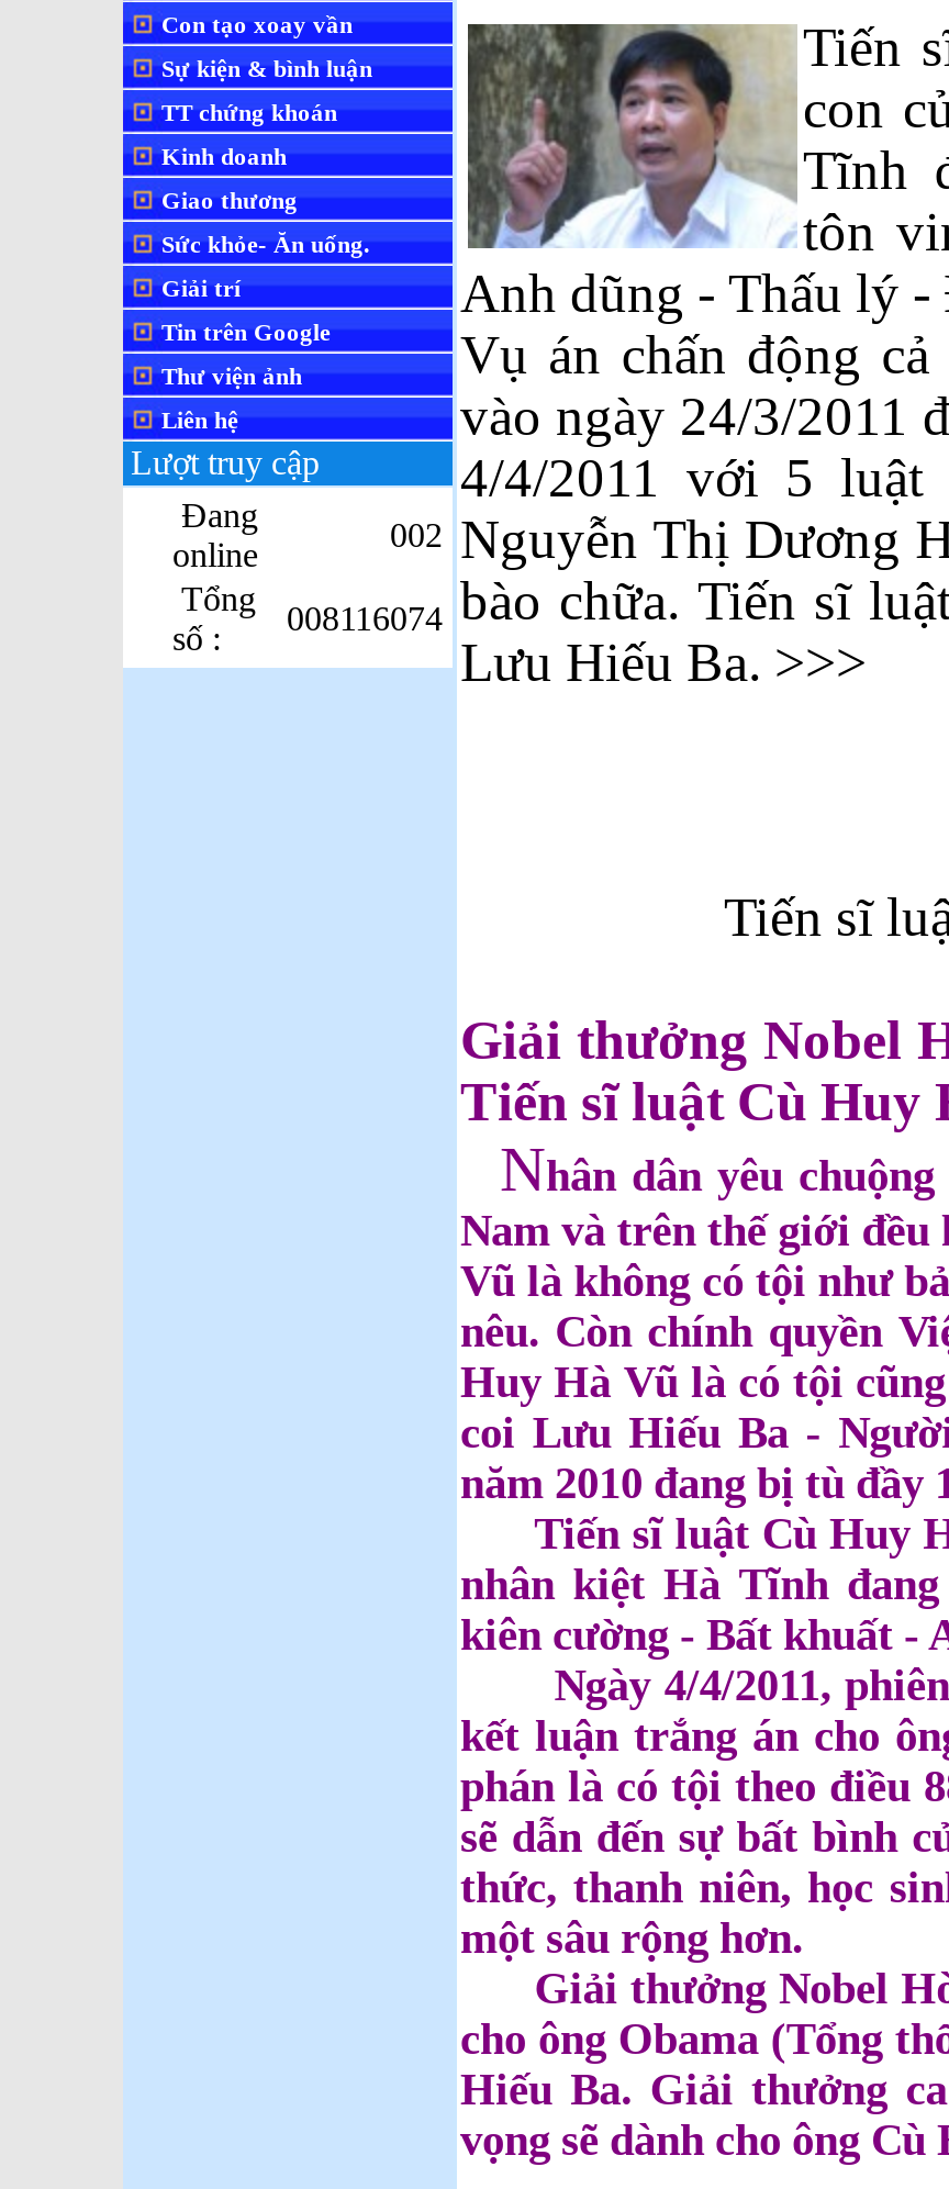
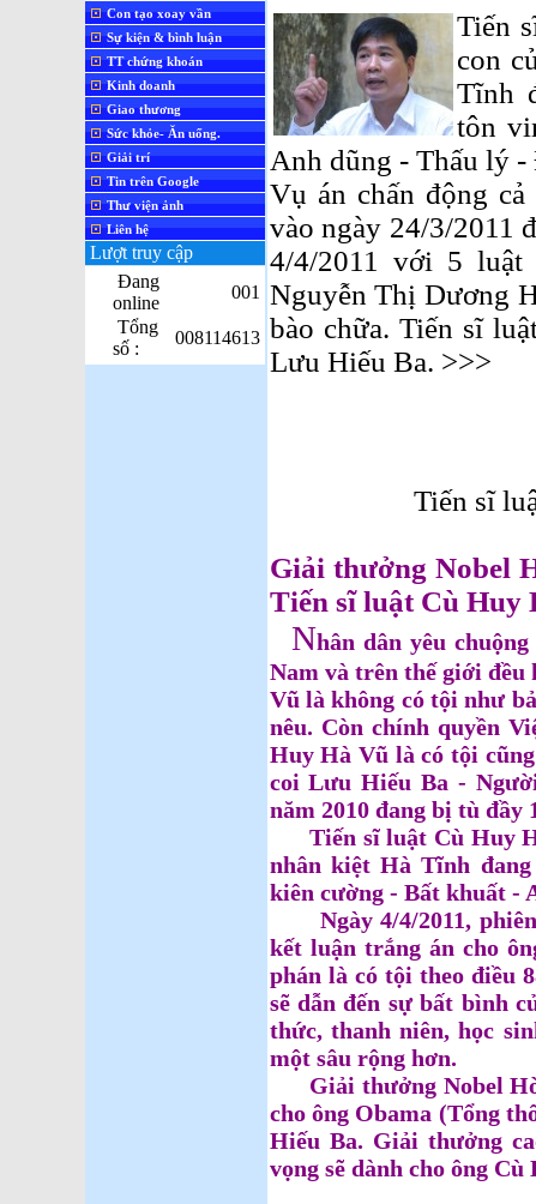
[390,516,443,554] 002 -> [231,282,260,302] 001
[287,600,443,637] 008116074 -> [174,327,260,348] 008114613

